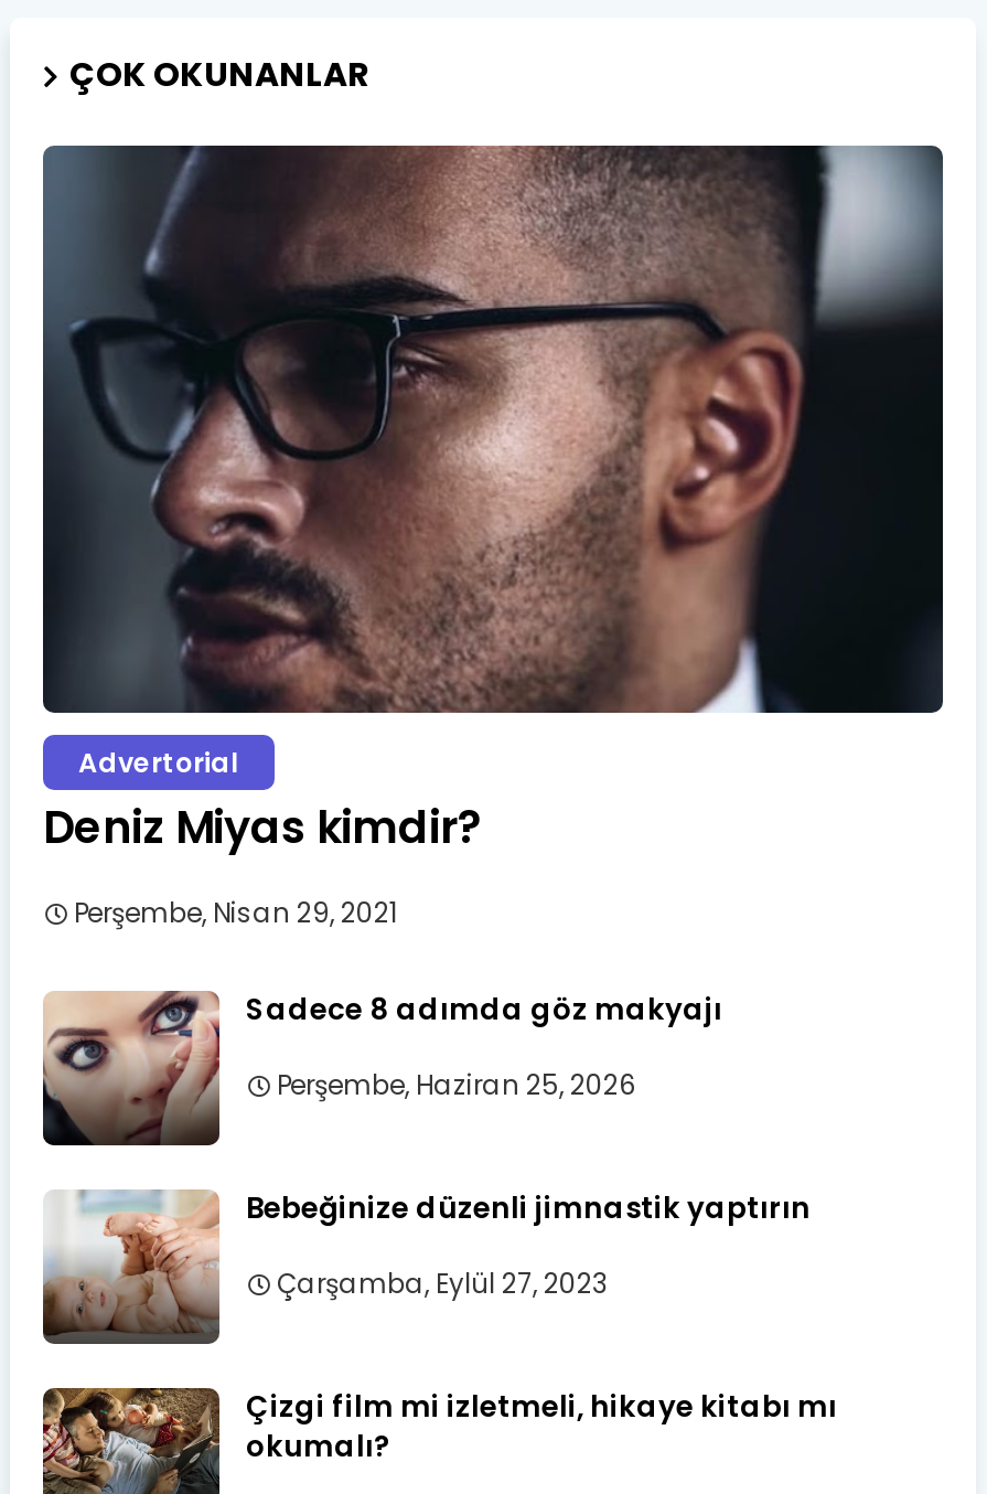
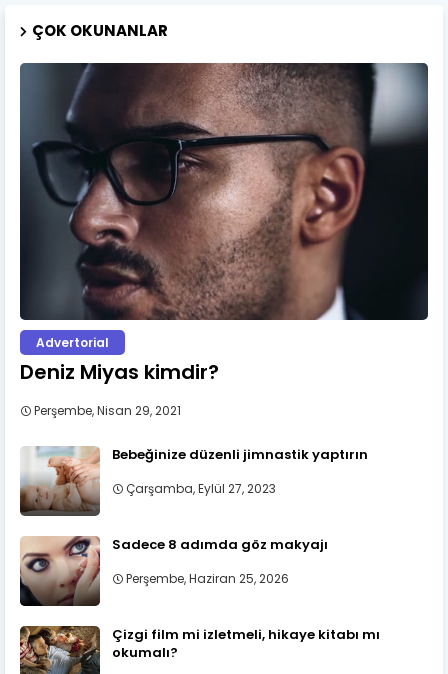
moved [43,988,722,1143] -> [20,535,328,605]: [image] | Sadece 8 adımda göz makyajı | Perşembe, Haziran 25, 2026
moved [39,1187,811,1340] -> [18,445,368,514]: [image] | Bebeğinize düzenli jimnastik yaptırın | Çarşamba, Eylül 27, 2023

